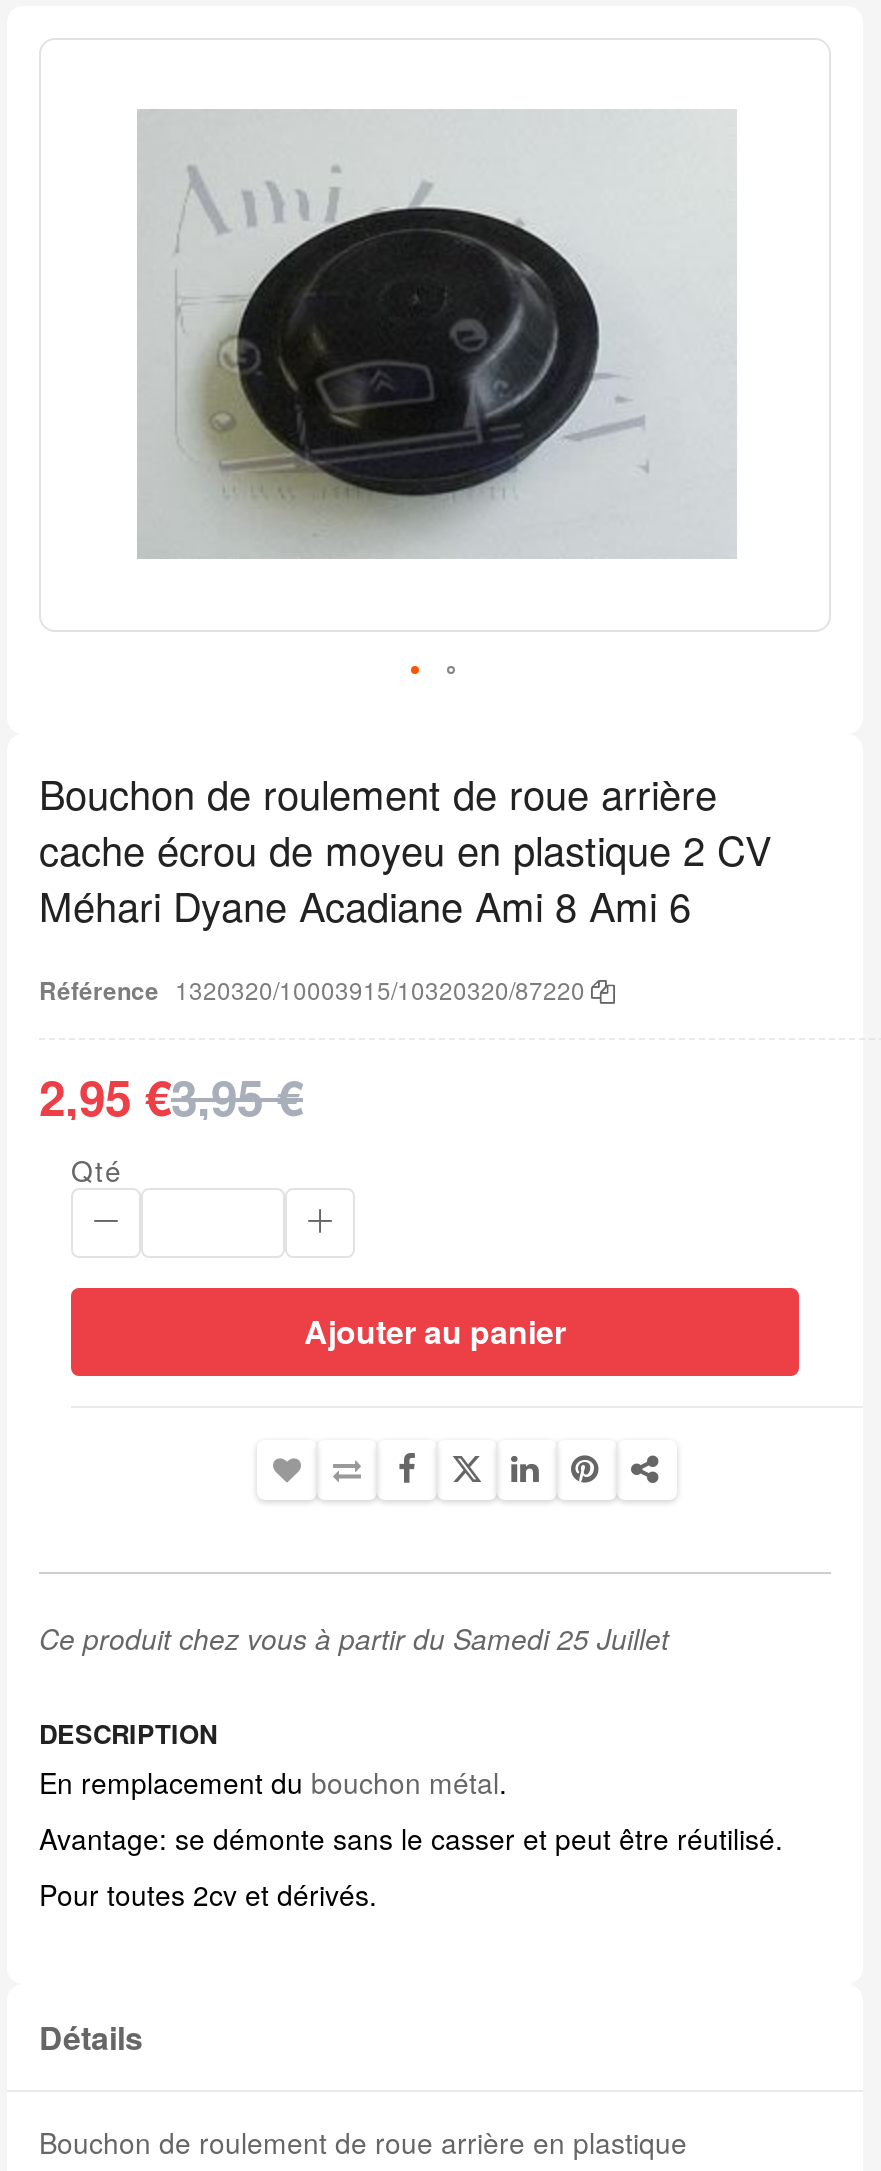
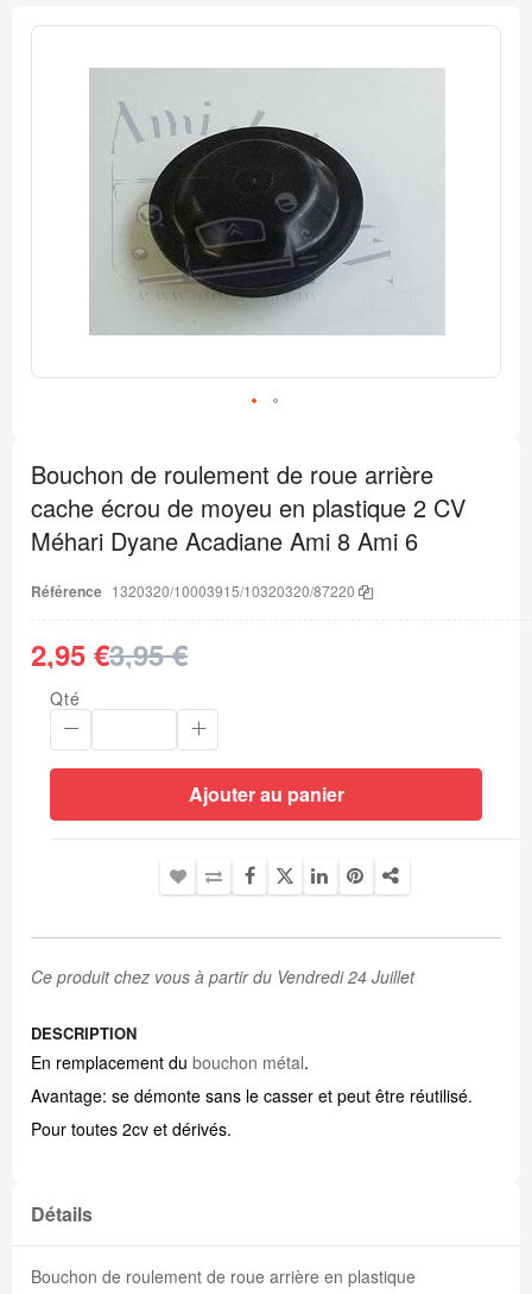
[39,1618,669,1658] Ce produit chez vous à partir du Samedi 25 Juillet -> [31,964,414,988] Ce produit chez vous à partir du Vendredi 24 Juillet

